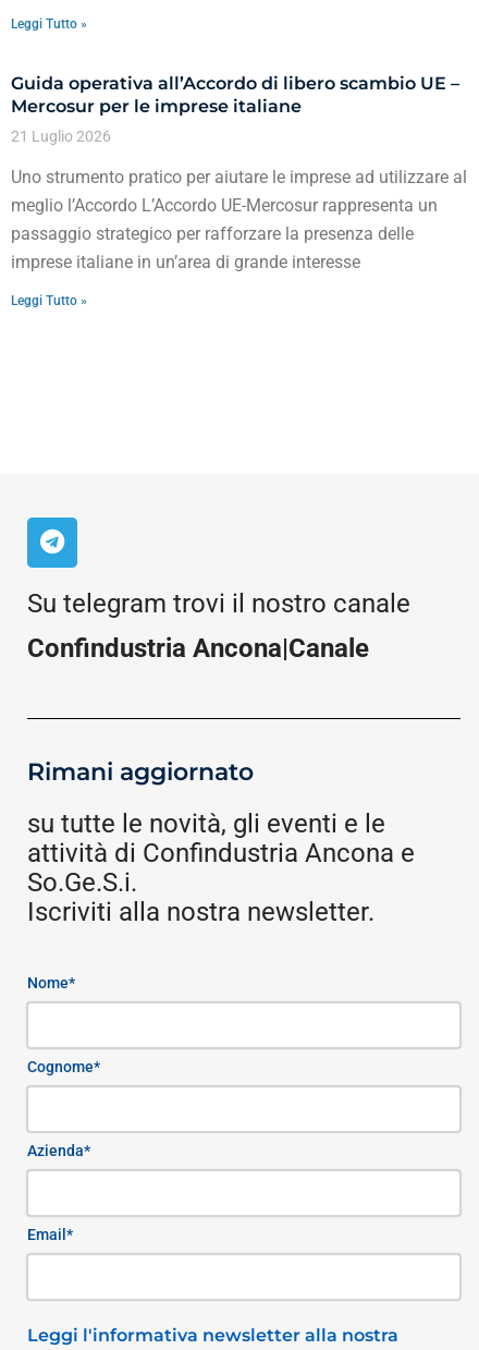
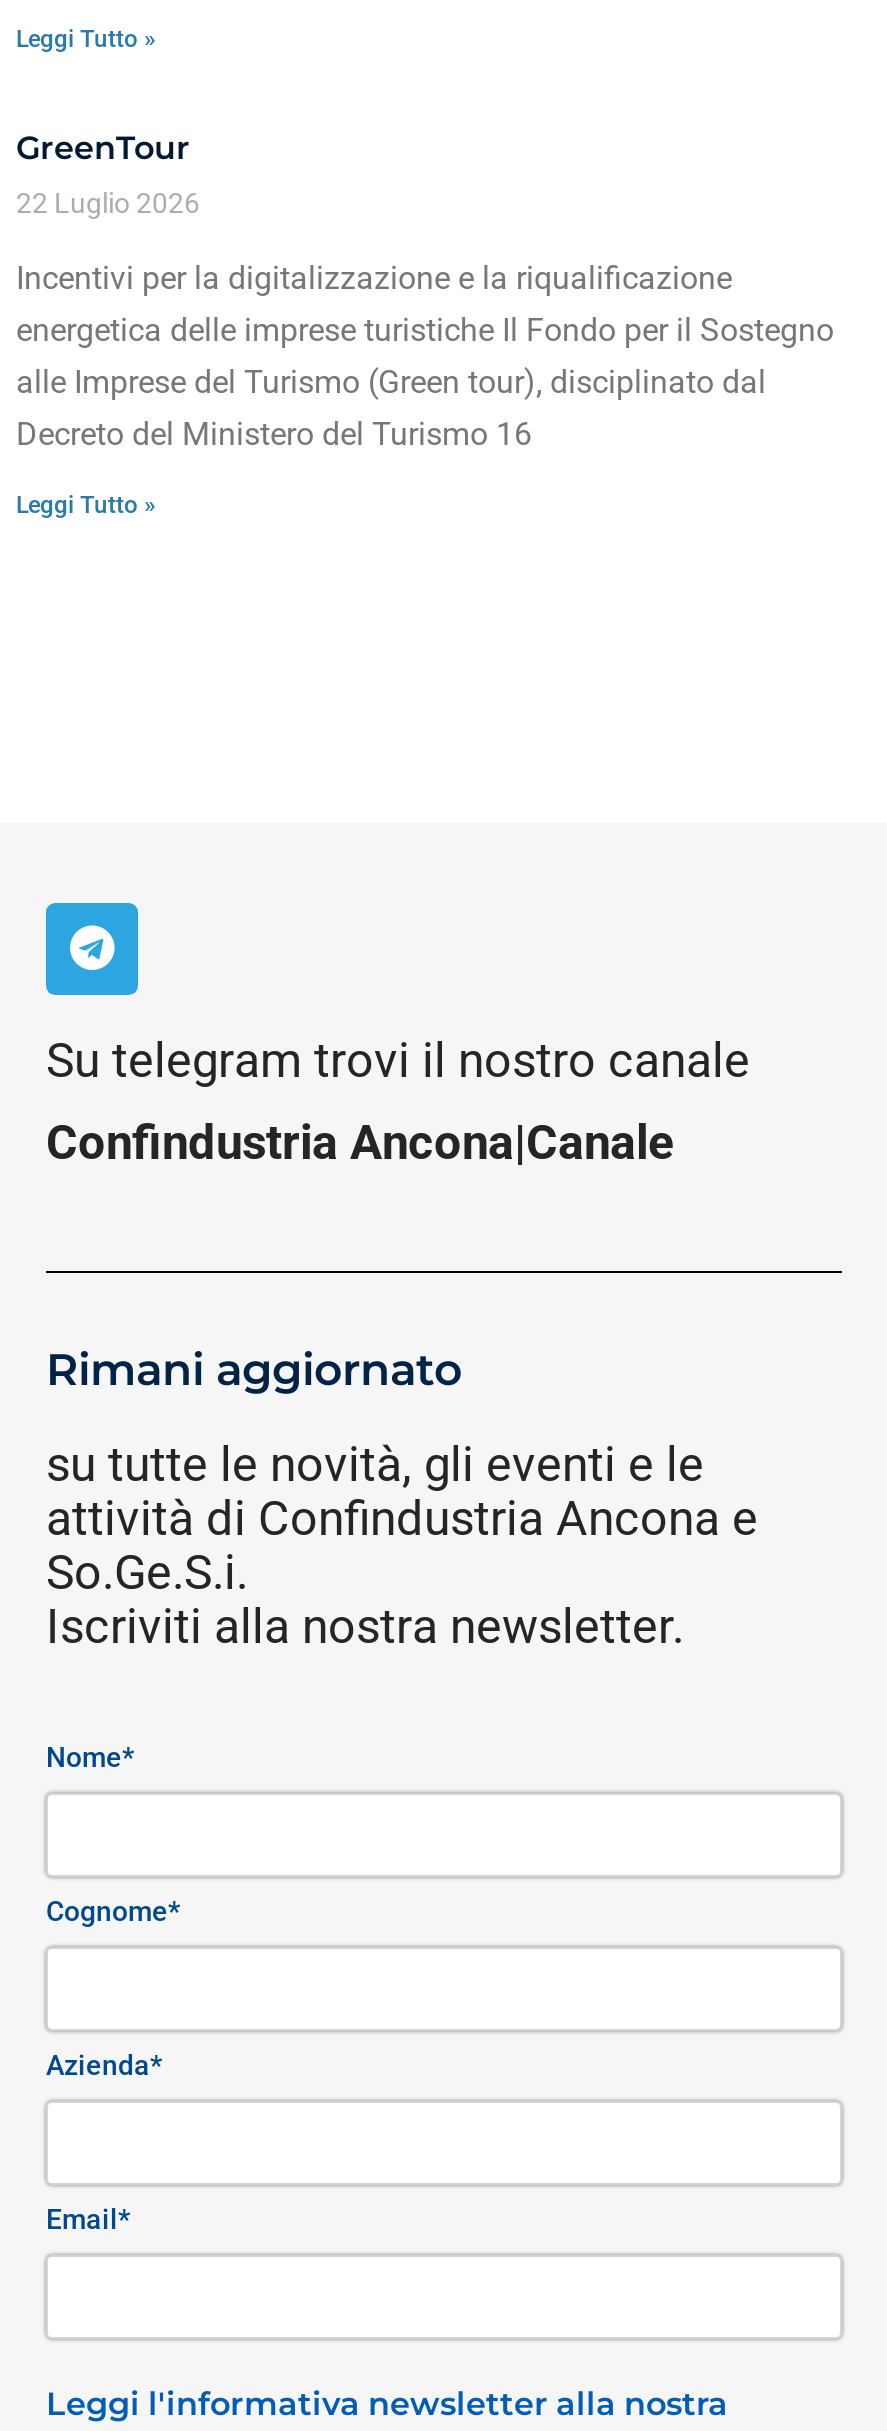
[11,73,459,116] Guida operativa all’Accordo di libero scambio UE – | Mercosur per le imprese italiane -> [16,129,190,167] GreenTour
[11,127,111,145] 21 Luglio 2026 -> [16,187,200,219] 22 Luglio 2026
[11,166,467,272] Uno strumento pratico per aiutare le imprese ad utilizzare al | meglio l’Accordo L’Accordo UE-Mercosur rappresenta un | passaggio strategico per rafforzare la presenza delle | imprese italiane in un’area di grande interesse -> [16,259,834,453] Incentivi per la digitalizzazione e la riqualificazione | energetica delle imprese turistiche Il Fondo per il Sostegno | alle Imprese del Turismo (Green tour), disciplinato dal | Decreto del Ministero del Turismo 16

